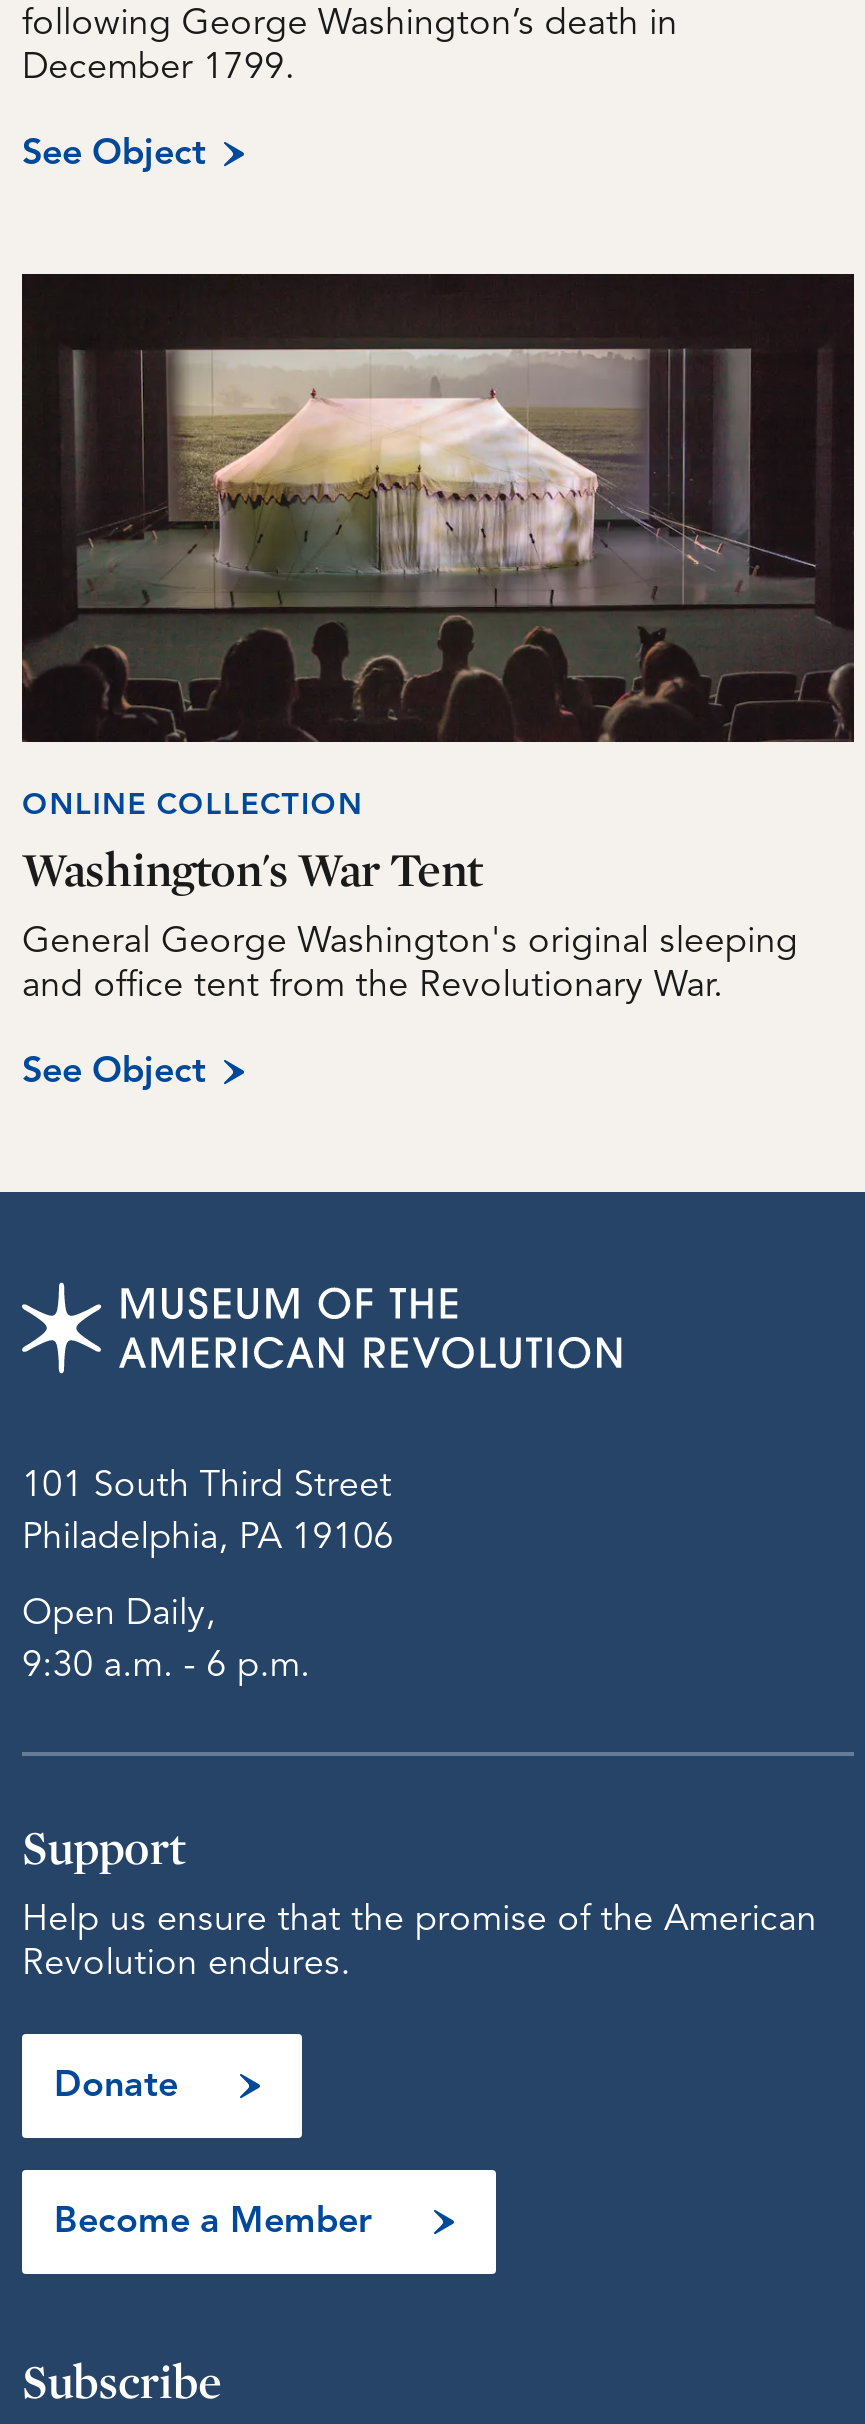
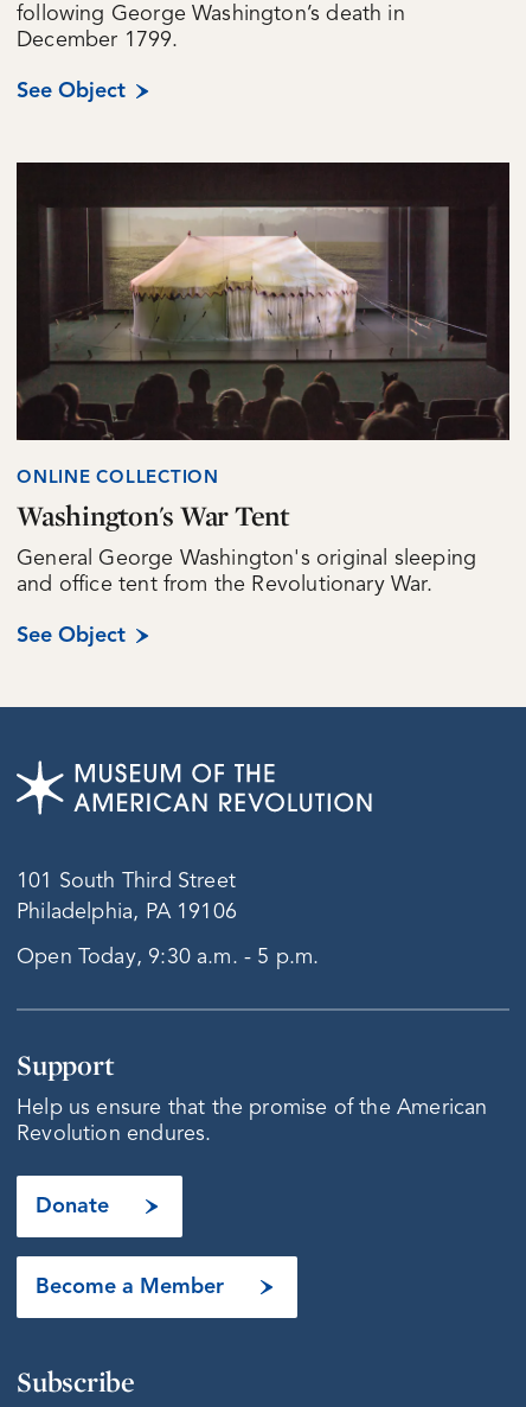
[22,1597,310,1685] Open Daily, | 9:30 a.m. - 6 p.m. -> [17,947,319,968] Open Today, 9:30 a.m. - 5 p.m.

